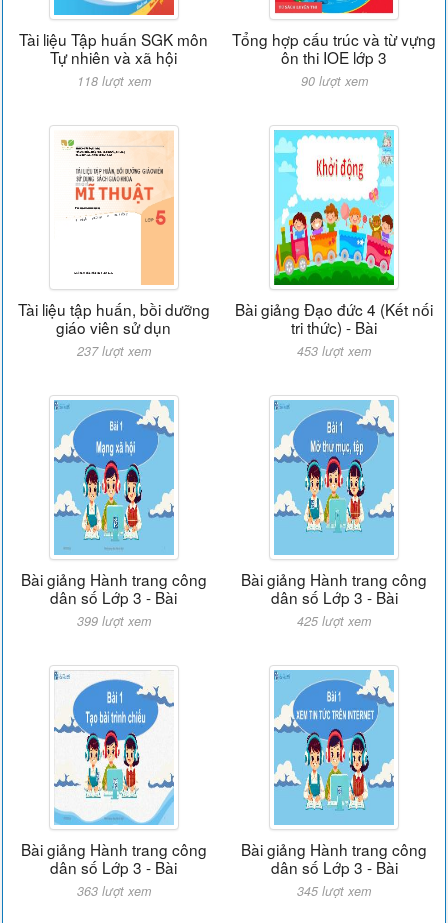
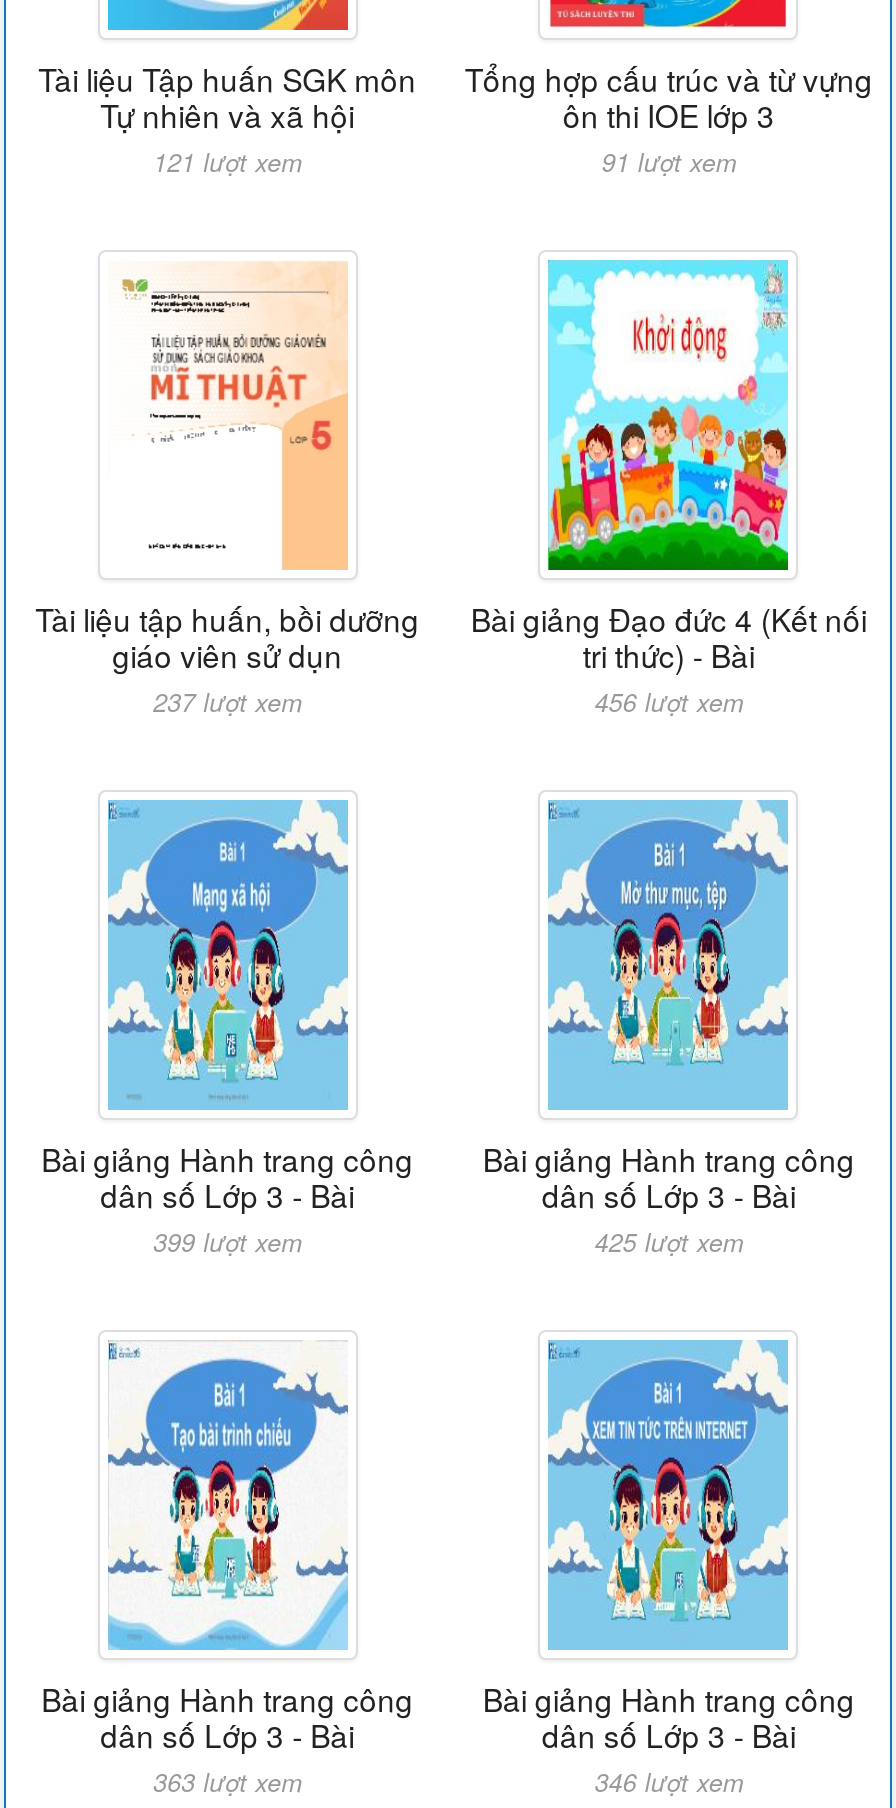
[77,72,151,90] 118 lượt xem -> [153,144,301,180] 121 lượt xem
[301,72,368,90] 90 lượt xem -> [602,144,736,180] 91 lượt xem
[297,342,371,360] 453 lượt xem -> [595,684,743,720] 456 lượt xem
[297,882,371,900] 345 lượt xem -> [595,1764,743,1800] 346 lượt xem

